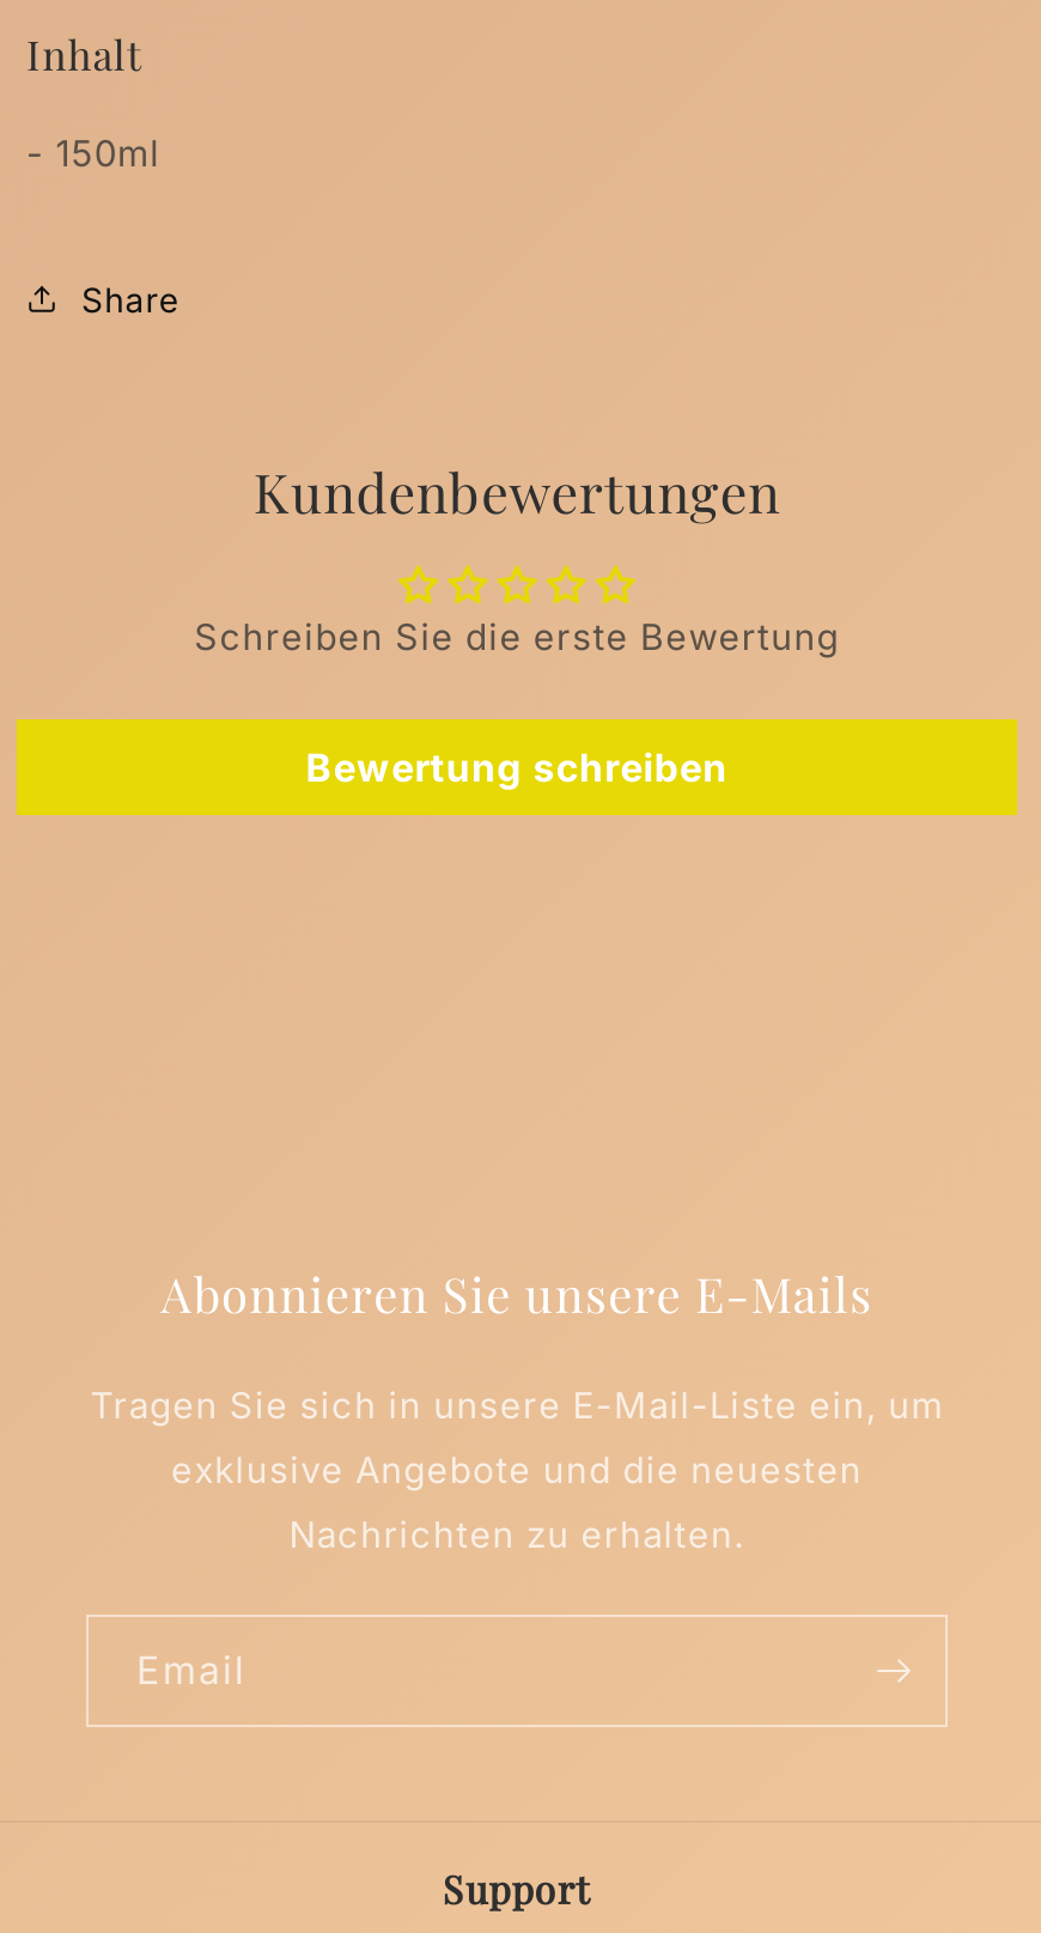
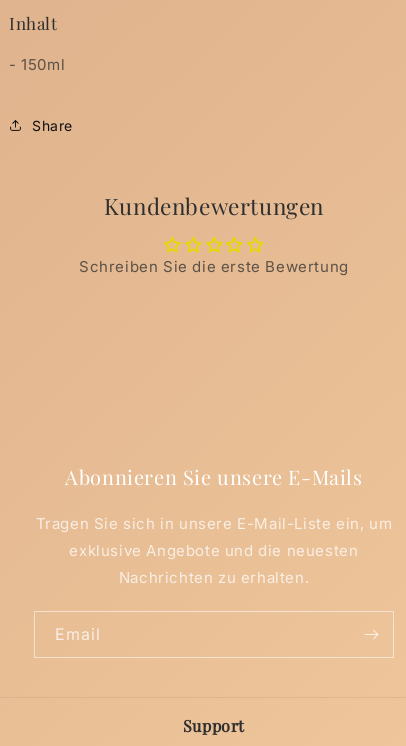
[306,743,728,791] Bewertung schreiben -> none

